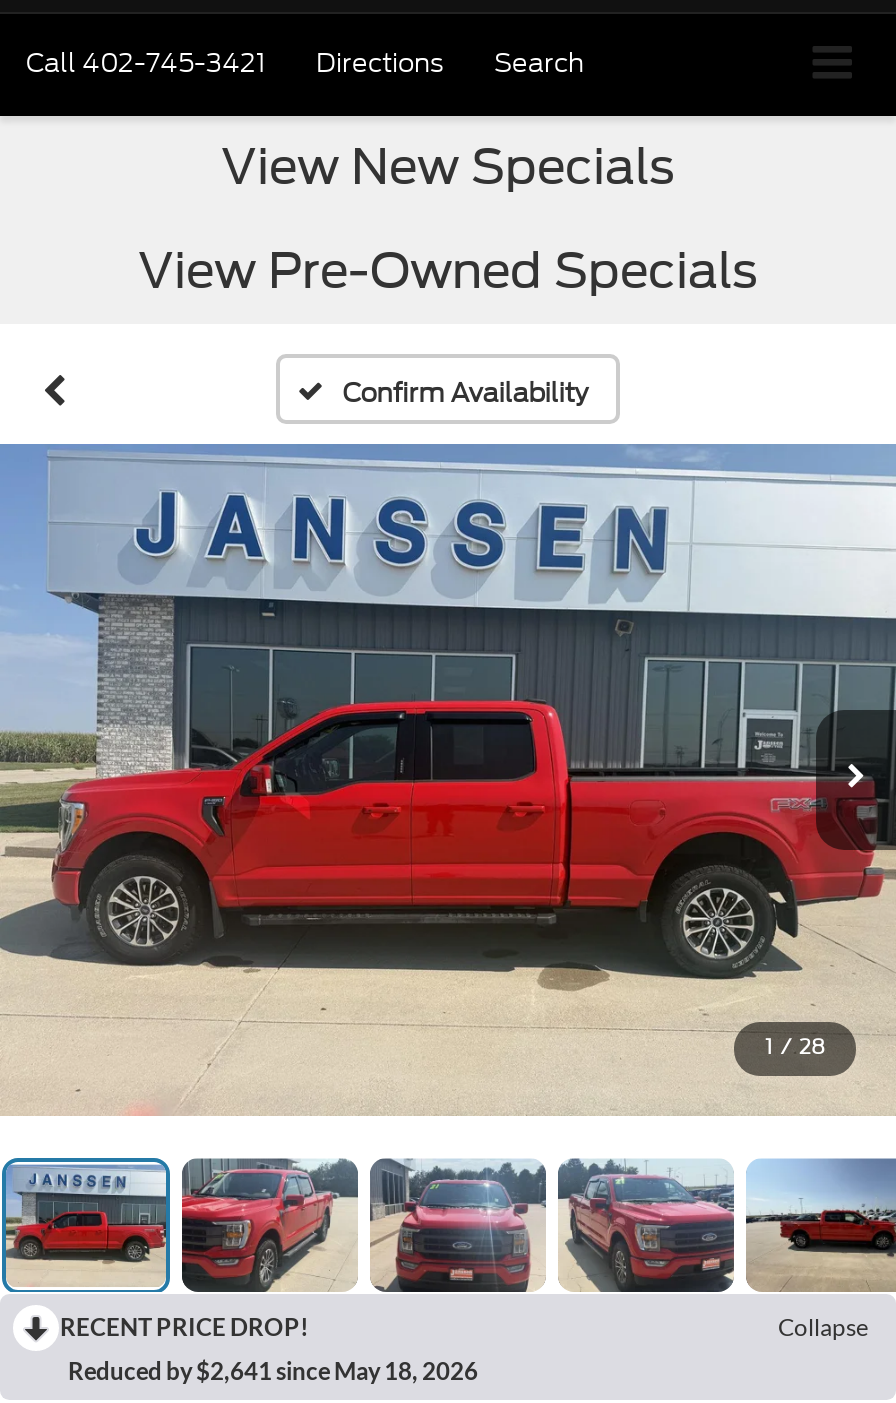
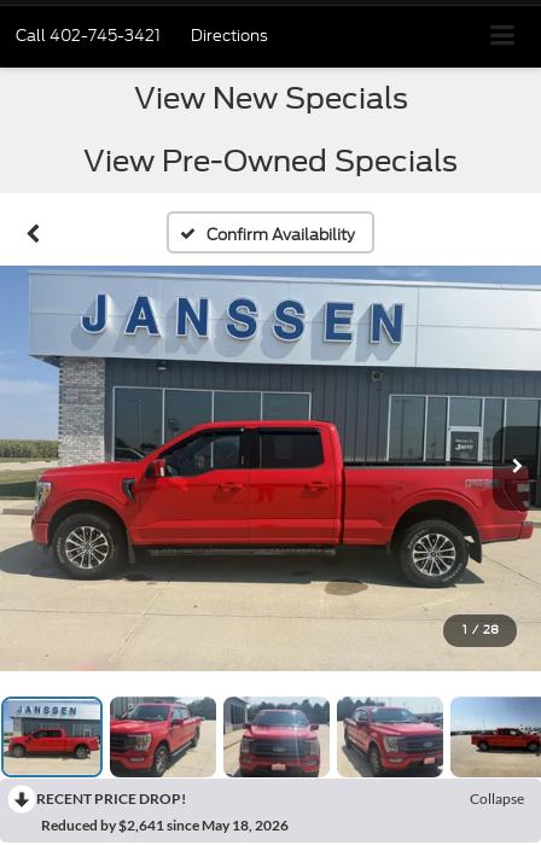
[494,45,584,83] Search -> none

